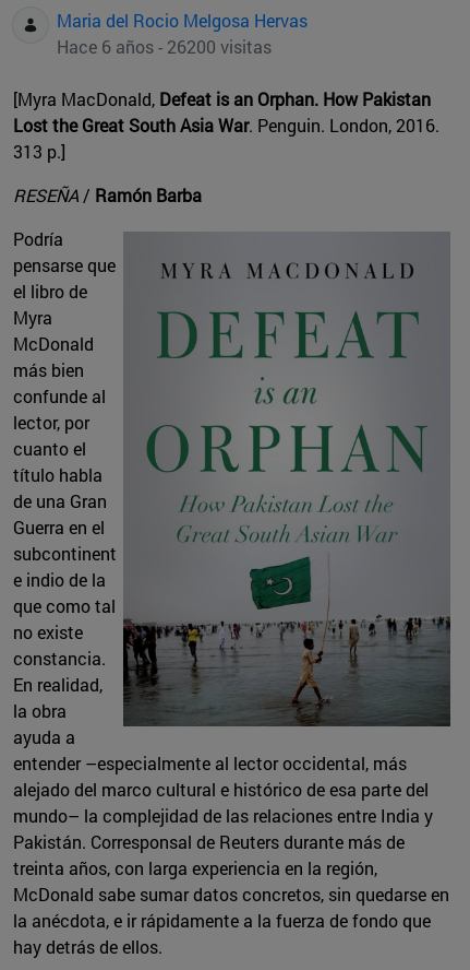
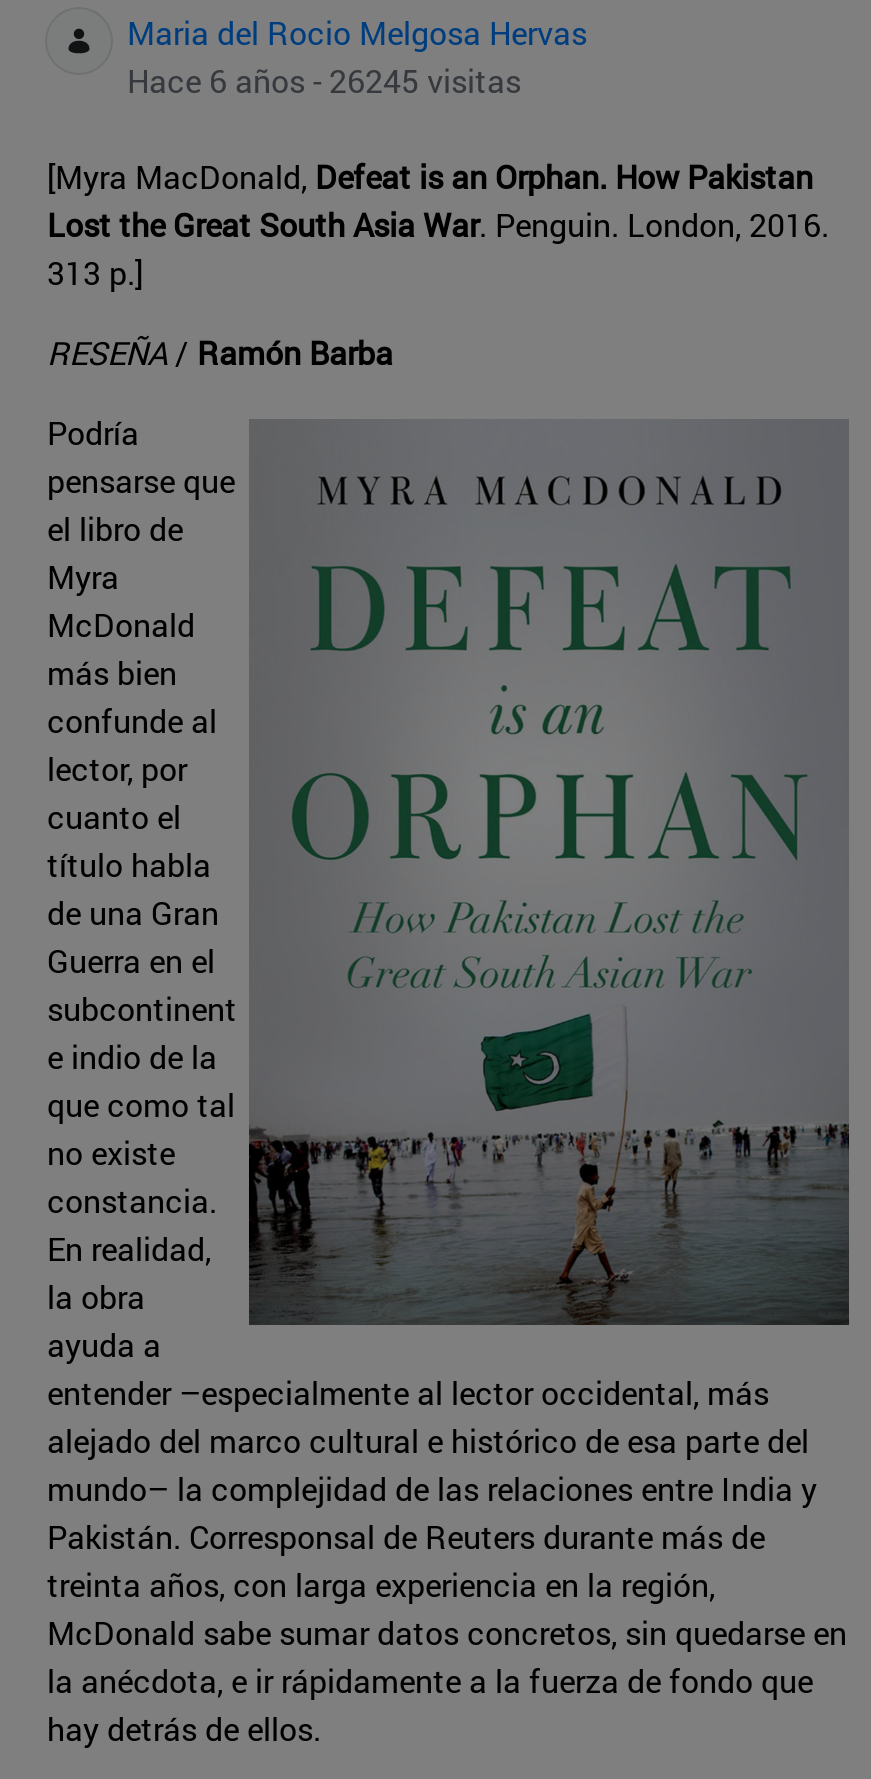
[57,35,272,58] Hace 6 años - 26200 visitas -> [127,60,521,102] Hace 6 años - 26245 visitas

